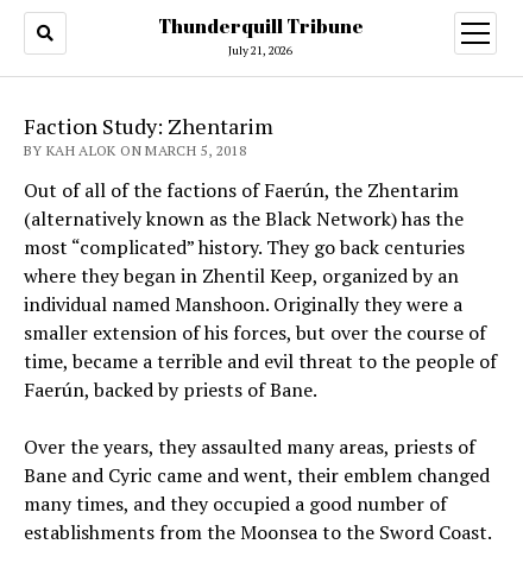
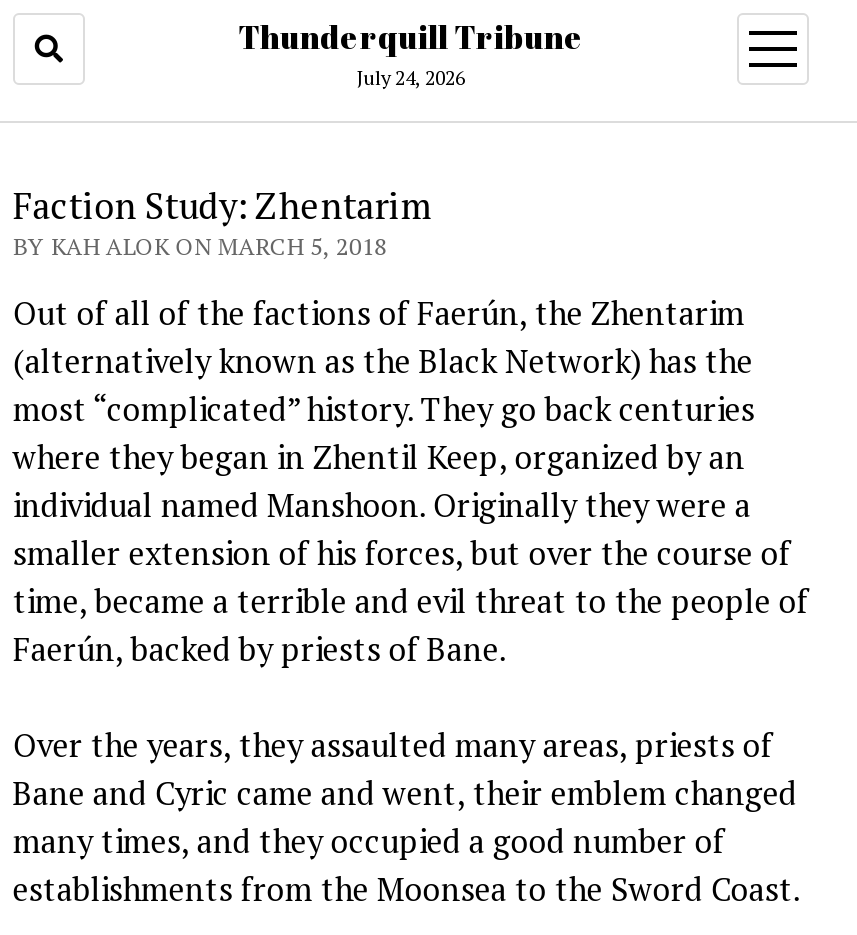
[228,43,292,58] July 21, 2026 -> [357,65,465,91] July 24, 2026

